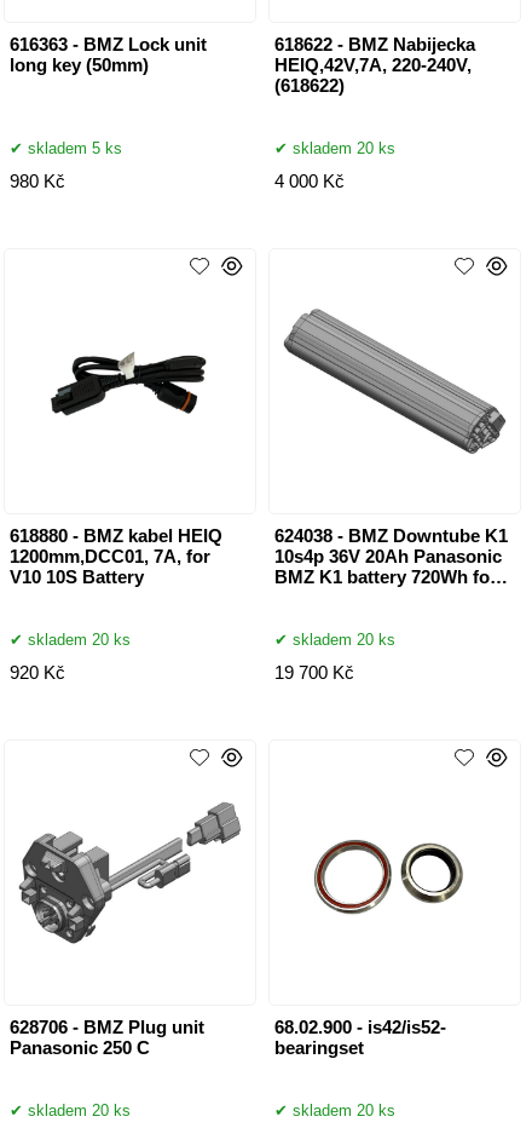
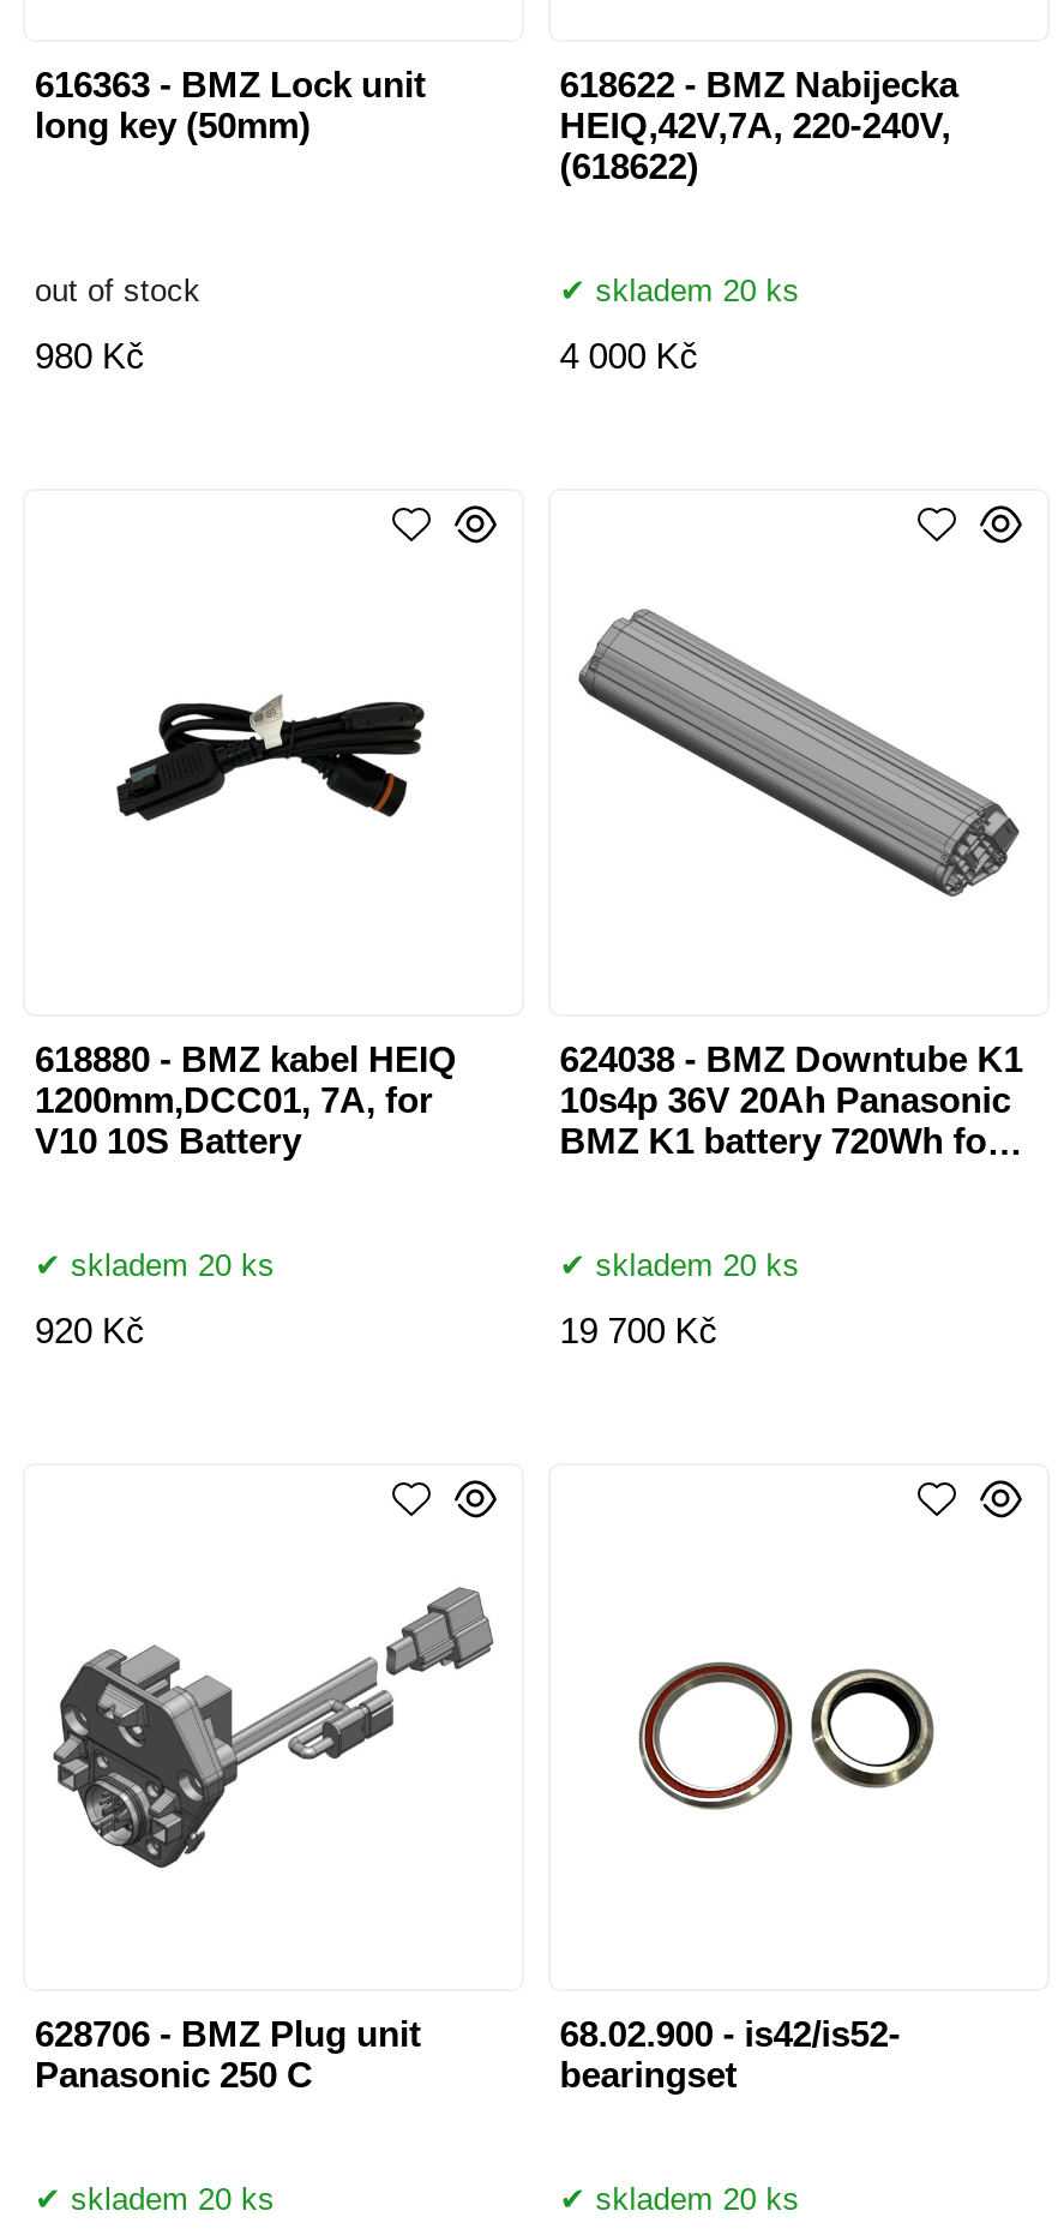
[28,140,122,158] skladem 5 ks -> [35,273,200,309] out of stock

